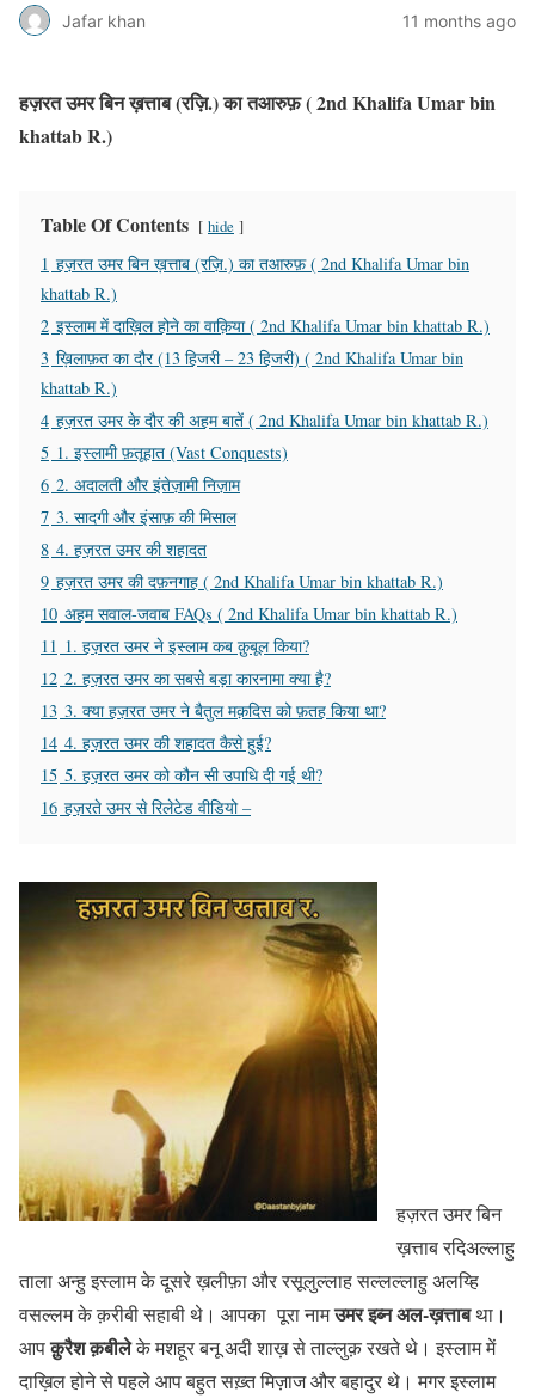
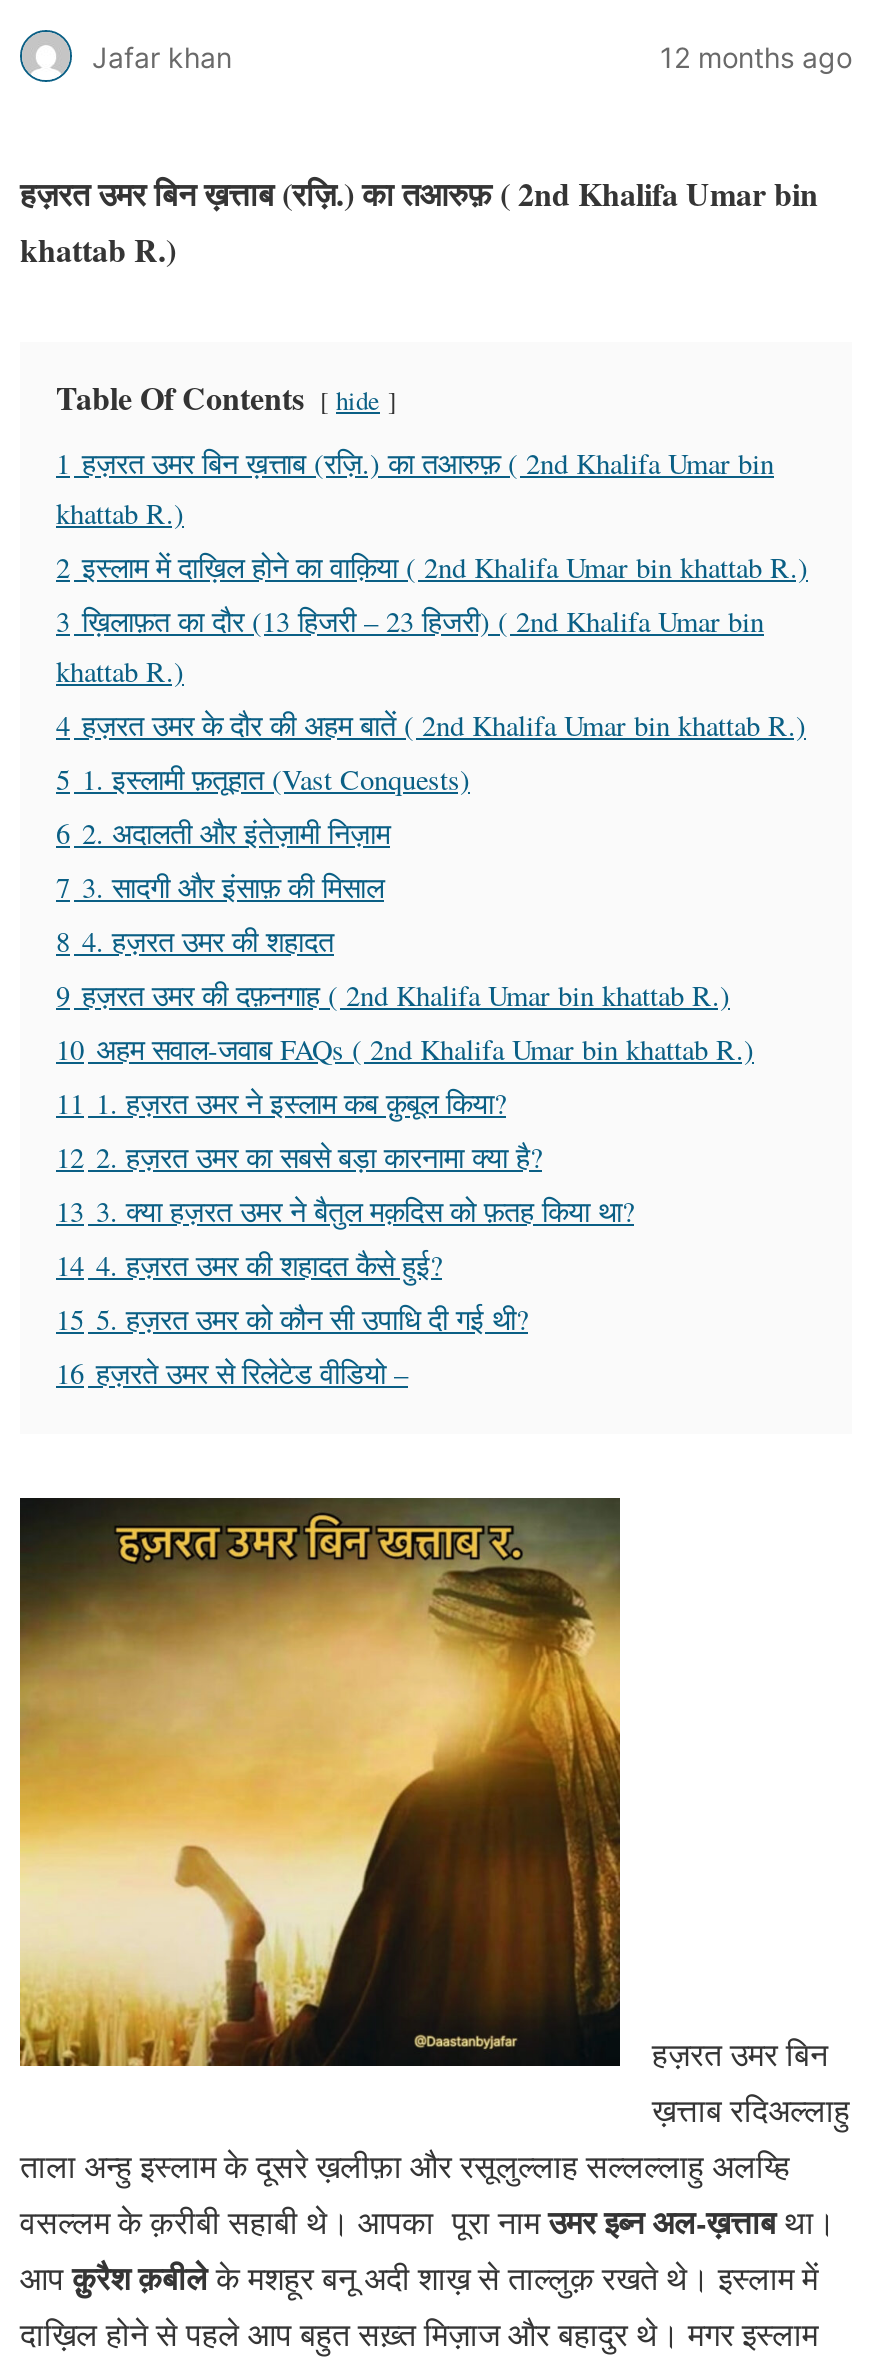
[402,10,516,30] 11 months ago -> [660,39,852,73] 12 months ago

